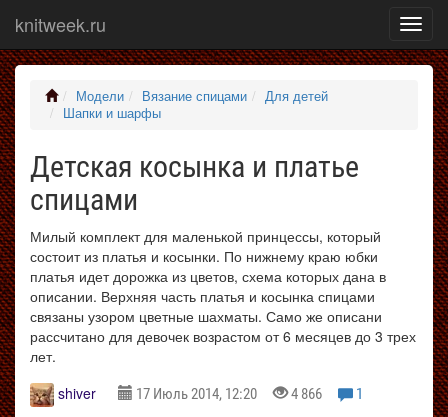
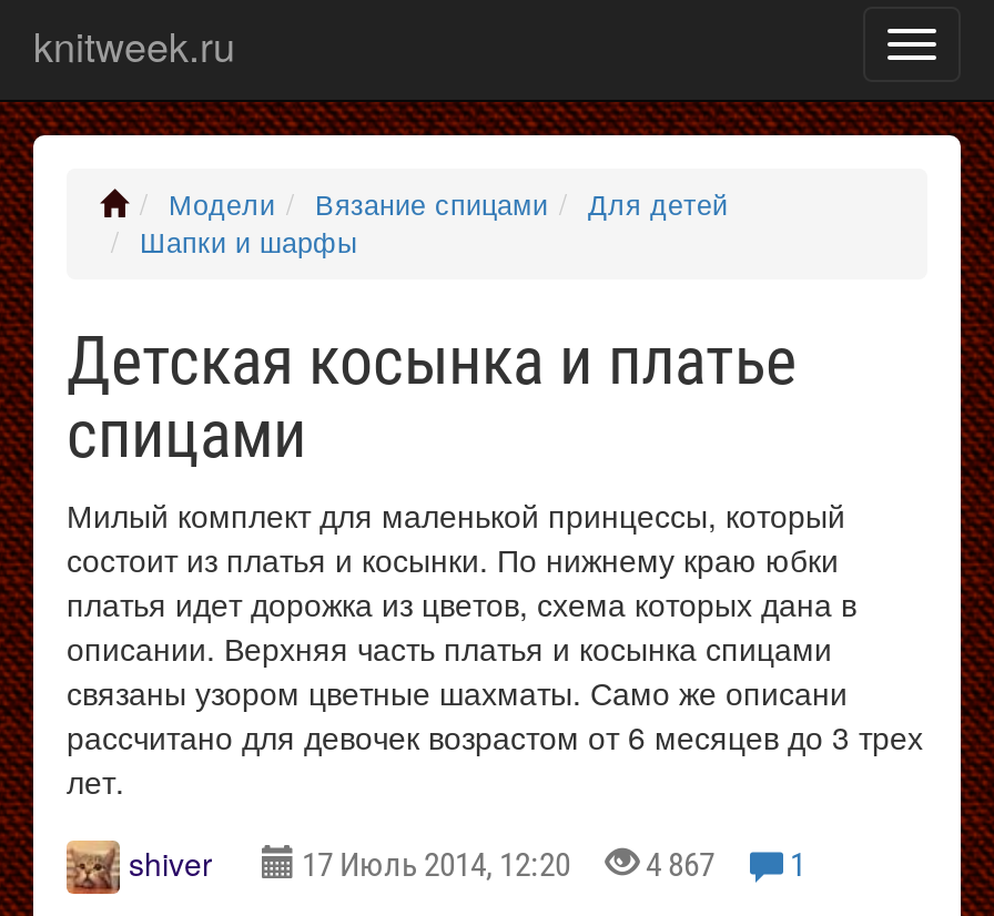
[136,385,363,403] 17 Июль 2014, 12:20 4 866 1 -> [302,845,805,885] 17 Июль 2014, 12:20 4 867 1

